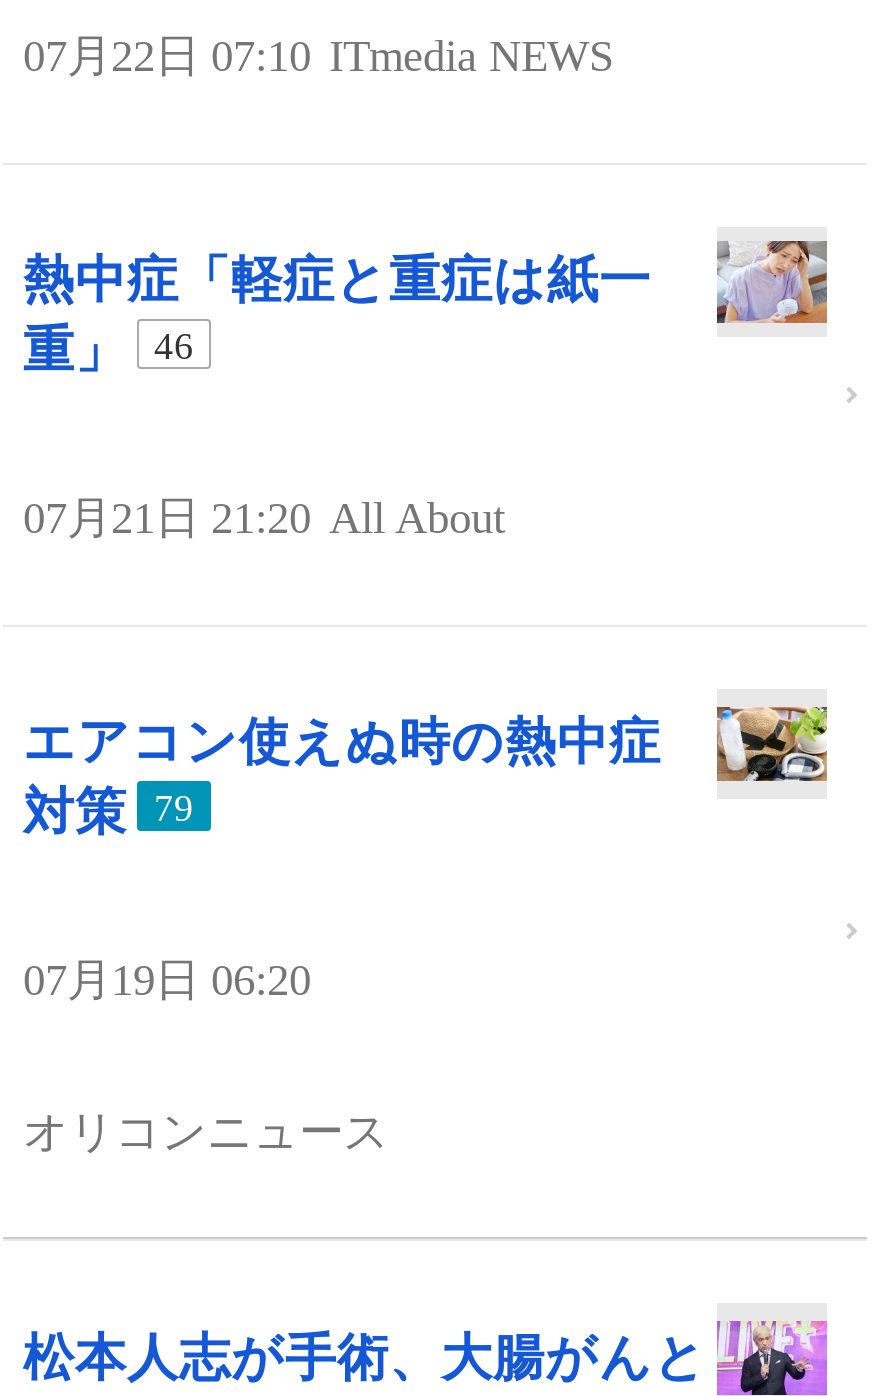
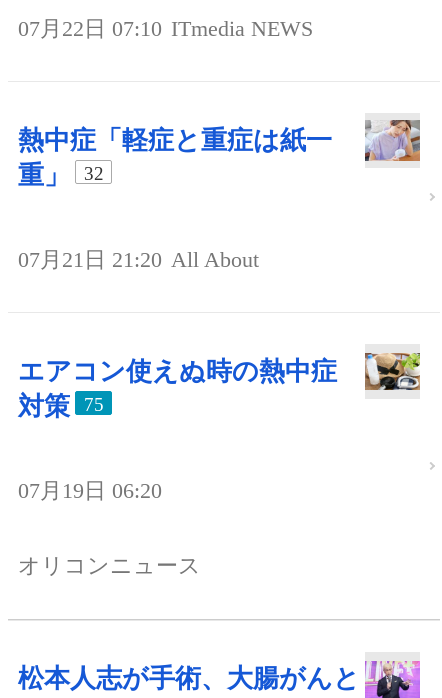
[23,321,194,379] 重」 46 -> [18,161,103,190] 重」 32
[23,783,194,841] 対策 79 -> [18,391,103,420] 対策 75

